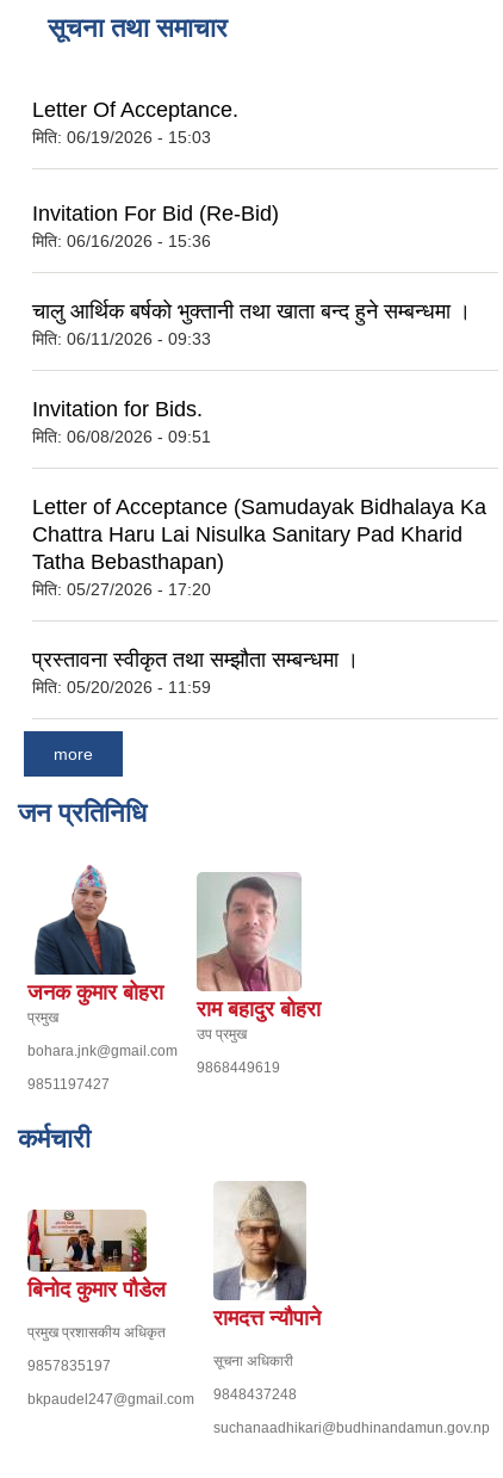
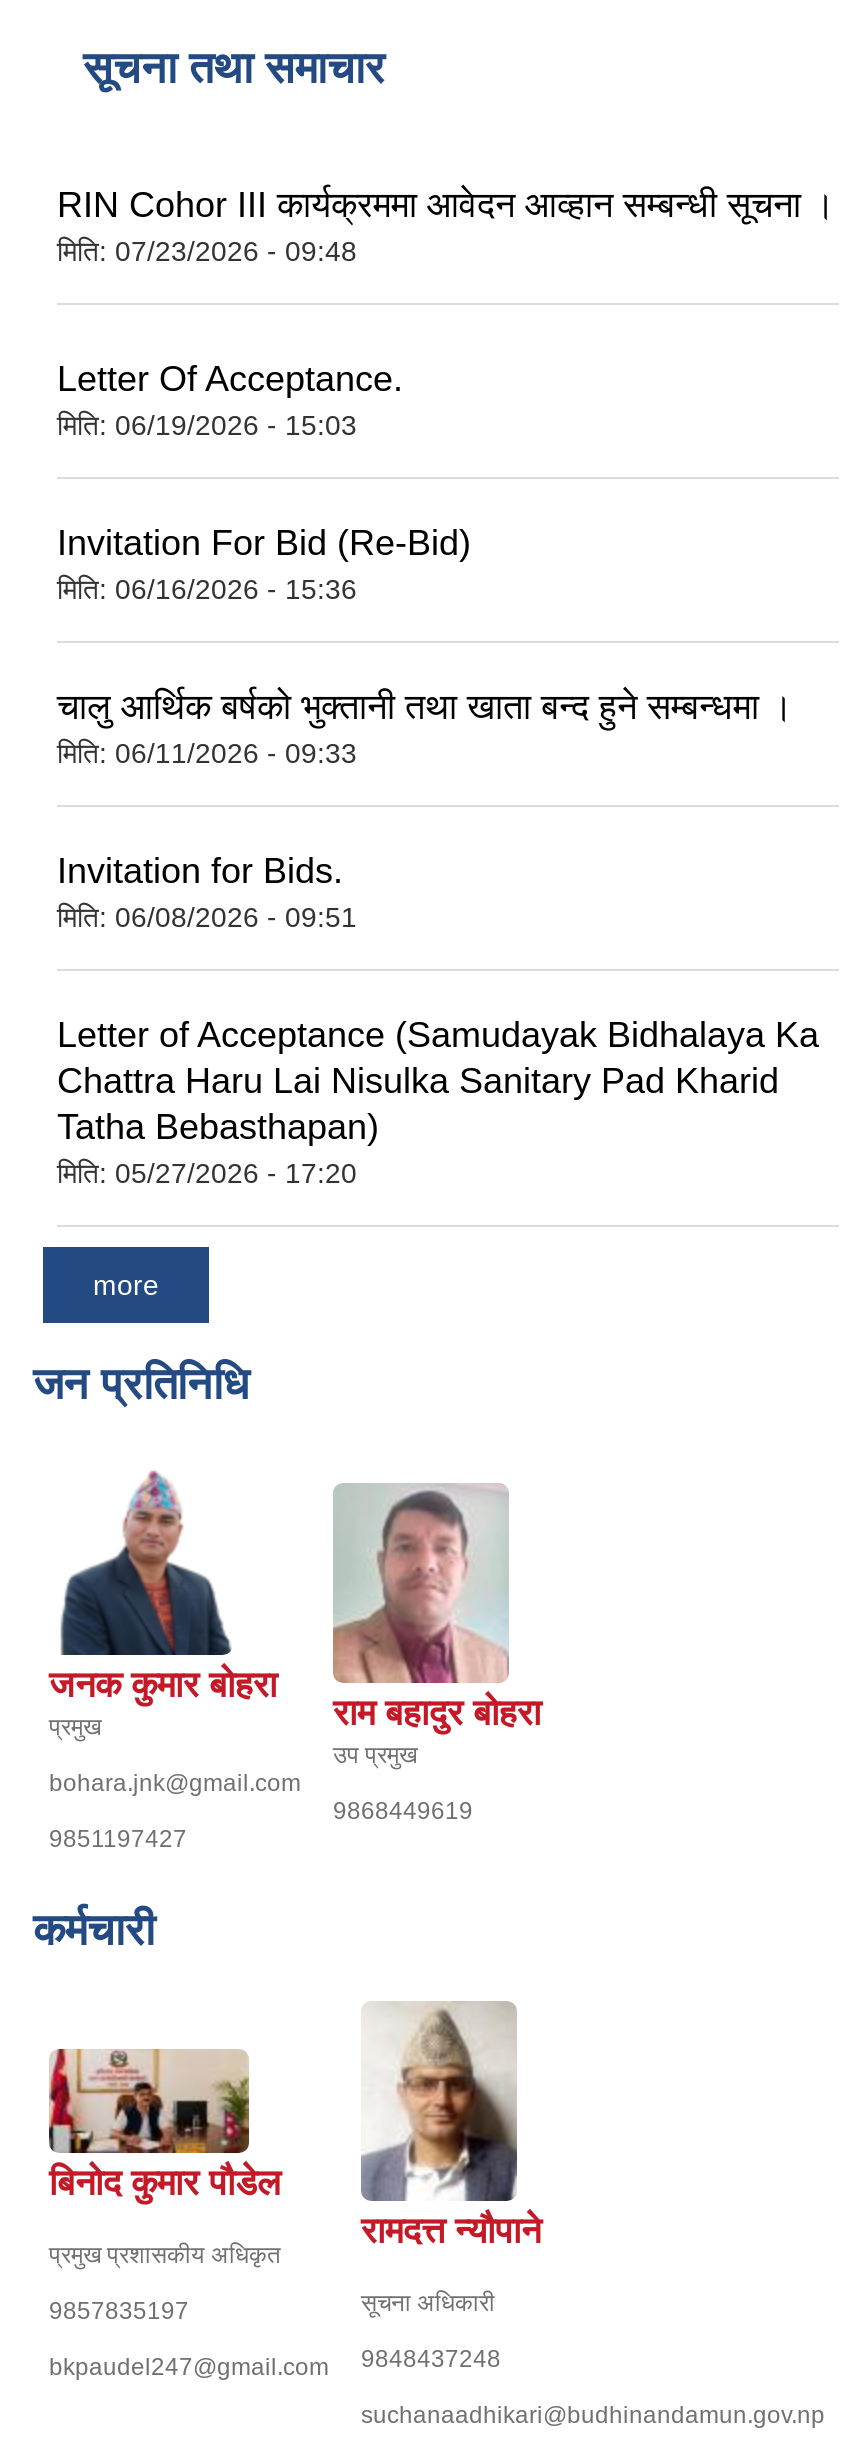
none -> [57,186,835,268] RIN Cohor III कार्यक्रममा आवेदन आव्हान सम्बन्धी सूचना । | मिति: 07/23/2026 - 09:48
moved [32,98,238,147] -> [57,359,403,441]: Letter Of Acceptance. | मिति: 06/19/2026 - 15:03
moved [32,201,486,599] -> [57,523,819,1189]: Invitation For Bid (Re-Bid) | मिति: 06/16/2026 - 15:36 | चालु आर्थिक बर्षको भुक्तानी तथा खाता बन्द हुने सम्बन्धमा । | ... | Tatha Bebasthapan) | मिति: 05/27/2026 - 17:20
[32,648,359,696] प्रस्तावना स्वीकृत तथा सम्झौता सम्बन्धमा । | मिति: 05/20/2026 - 11:59 -> none

